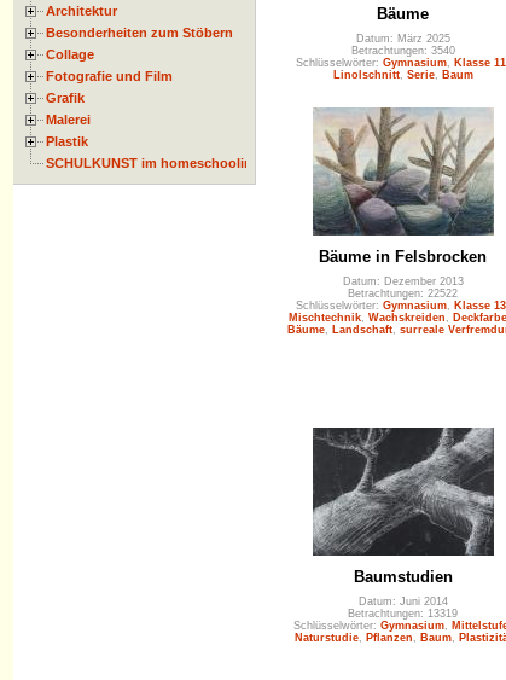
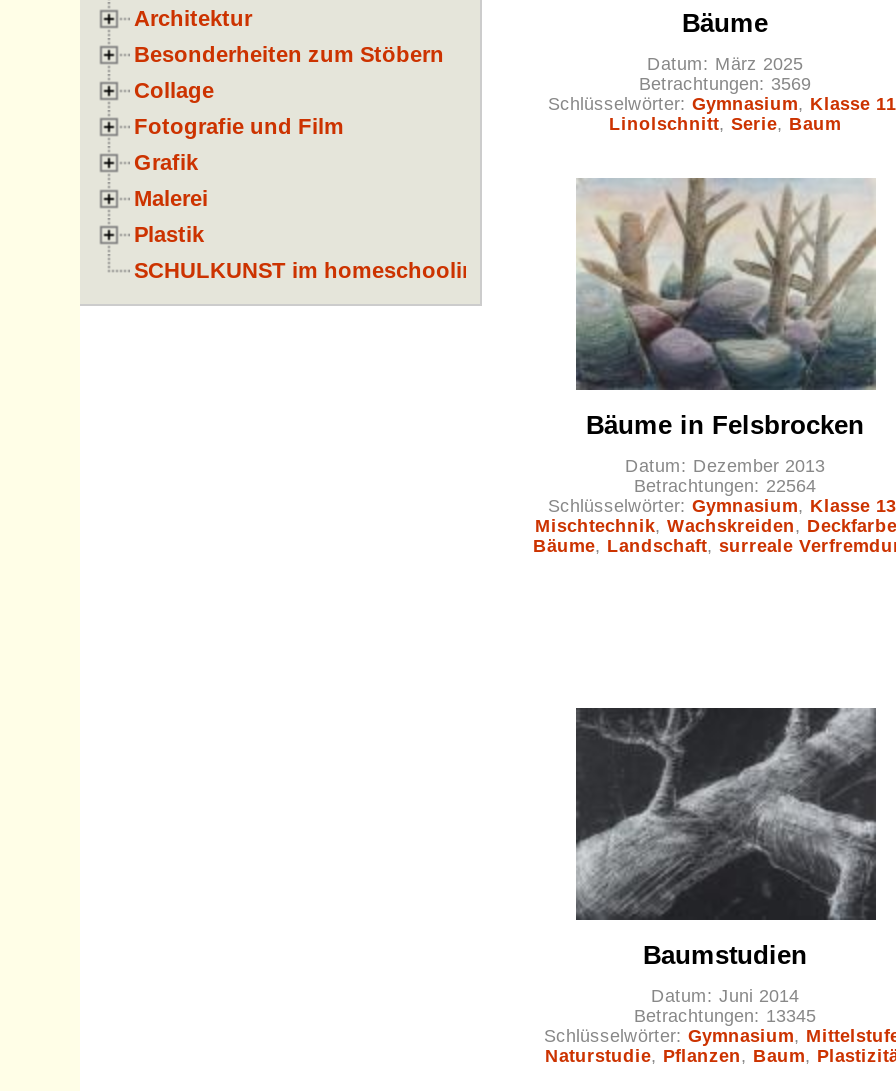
[351,44,455,56] Betrachtungen: 3540 -> [639,73,811,93] Betrachtungen: 3569
[348,287,458,299] Betrachtungen: 22522 -> [634,475,816,495] Betrachtungen: 22564
[348,607,458,619] Betrachtungen: 13319 -> [634,1005,816,1025] Betrachtungen: 13345

